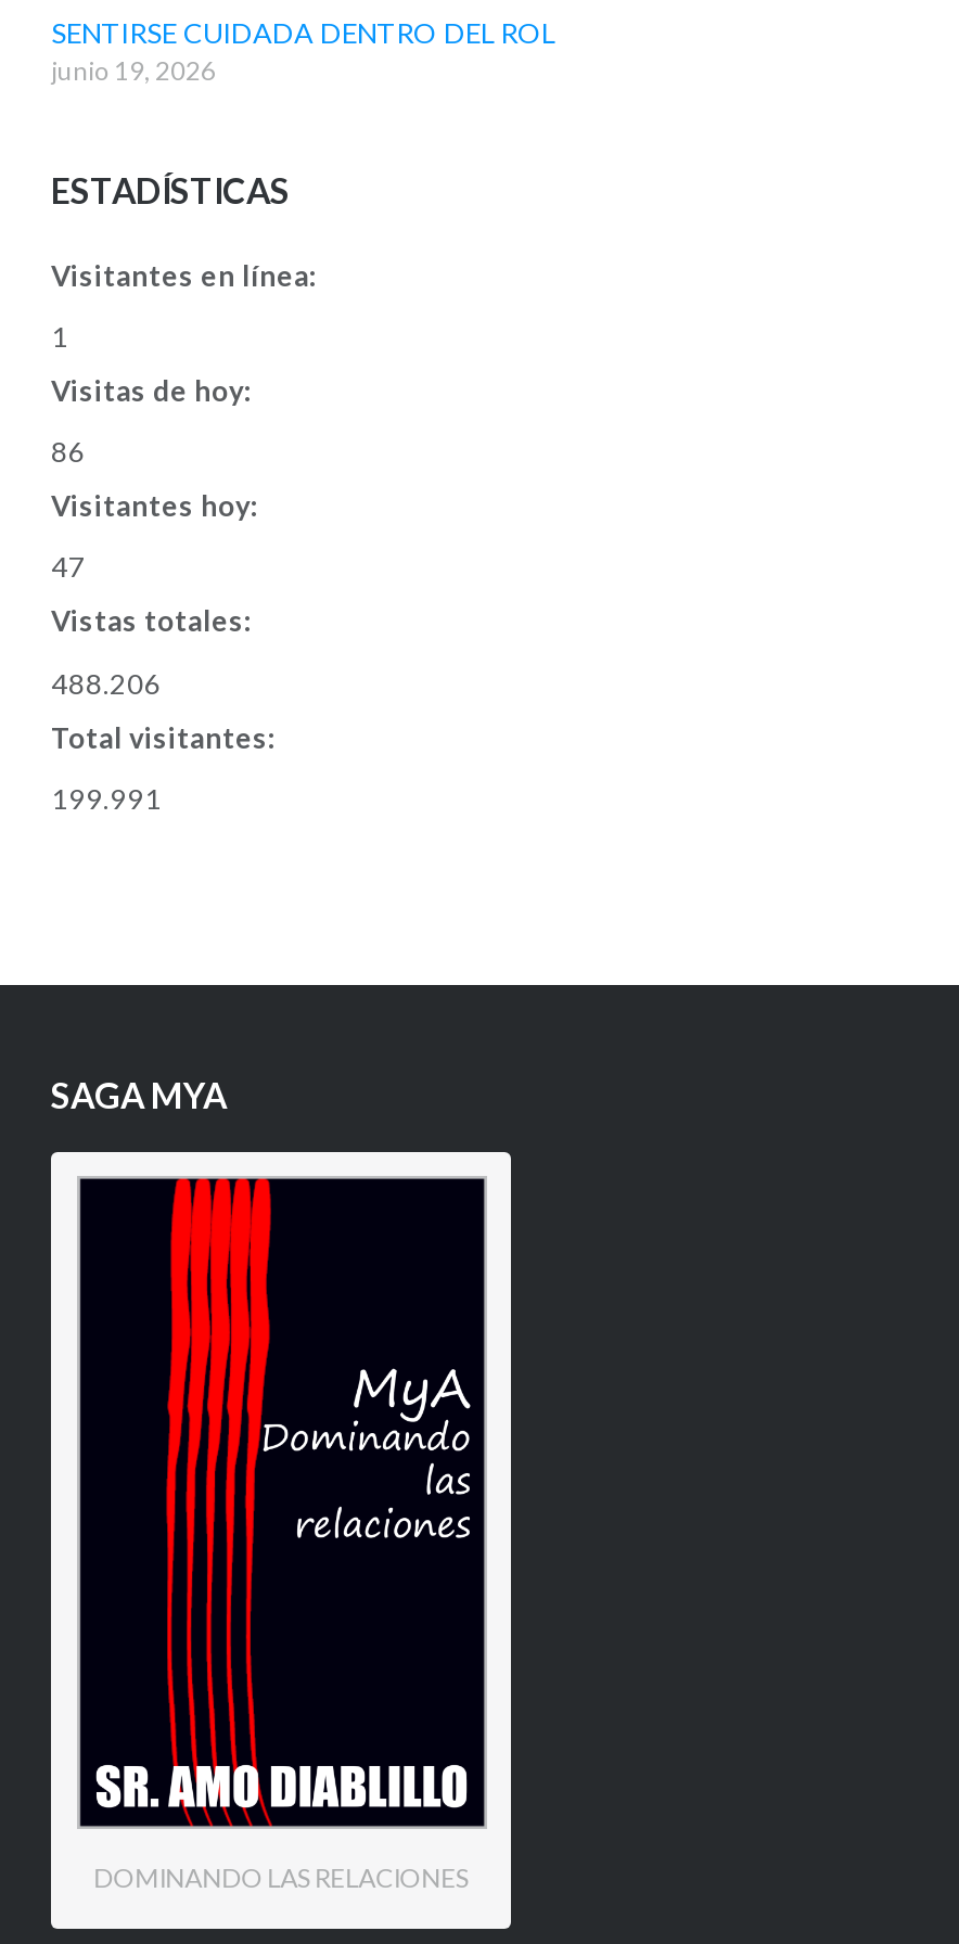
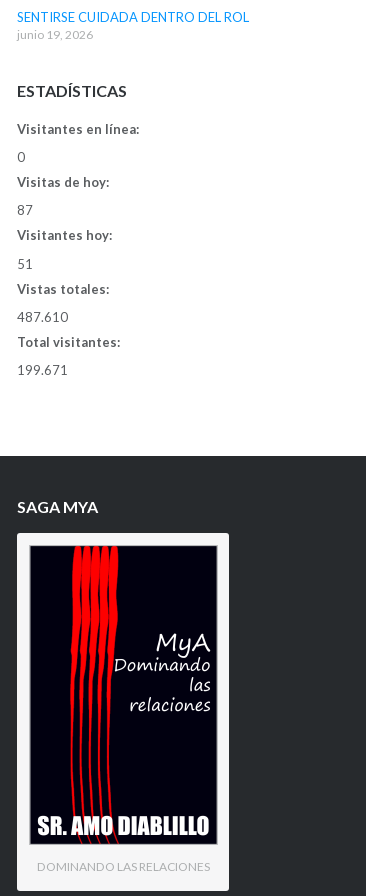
[51,319,68,354] 1 -> [17,149,25,165] 0
[51,435,86,469] 86 -> [17,202,33,218] 87
[51,550,86,585] 47 -> [17,256,33,272] 51
[51,666,162,700] 488.206 -> [17,309,68,325] 487.610
[51,781,162,816] 199.991 -> [17,362,68,378] 199.671

